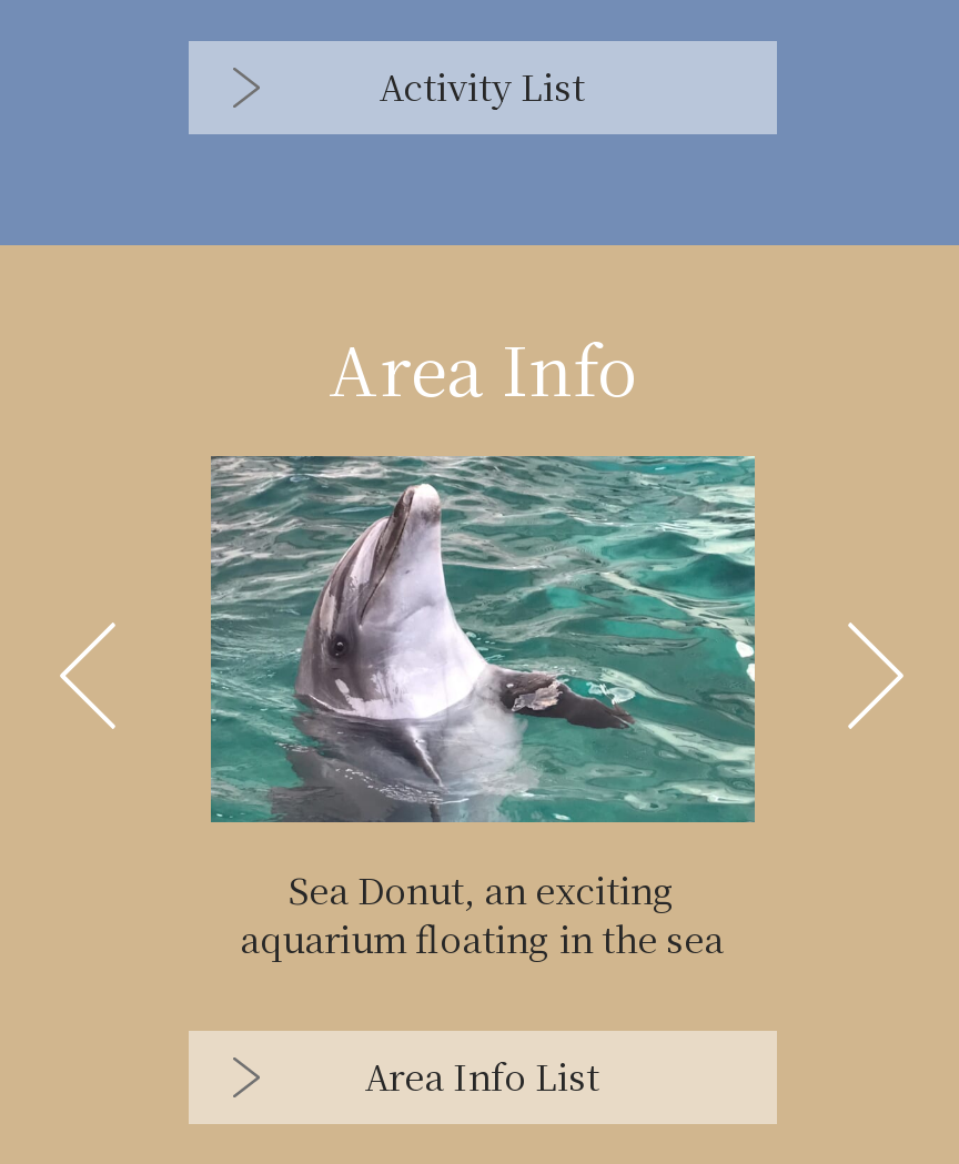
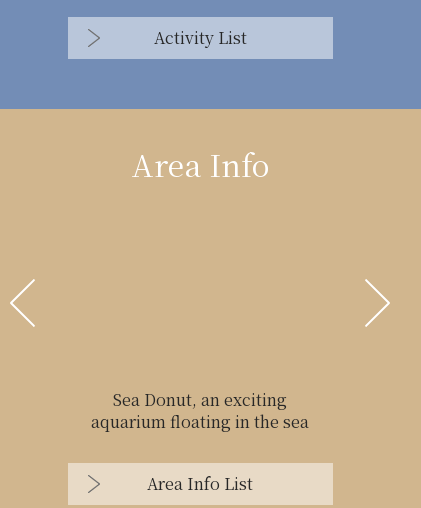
[209,454,757,824] [image] -> none

